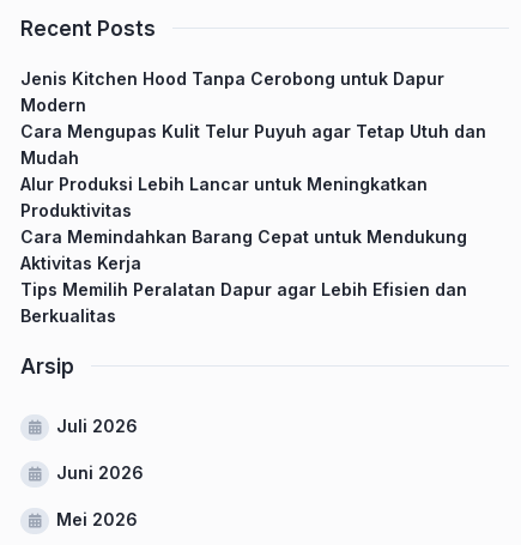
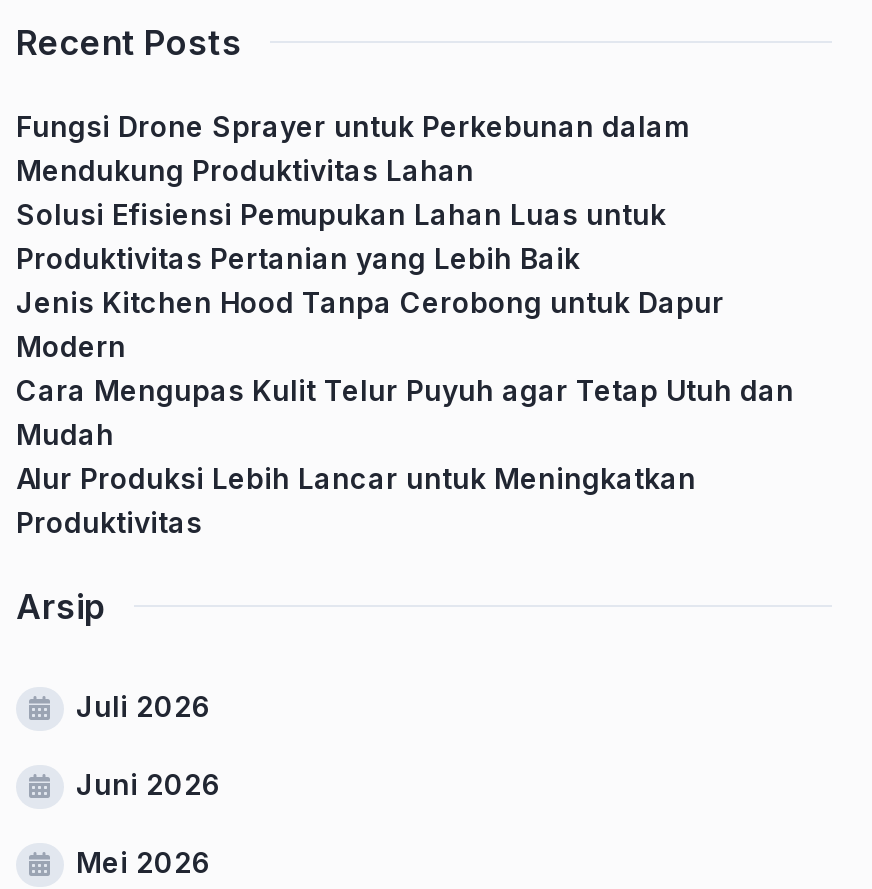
none -> [16,109,688,275] Fungsi Drone Sprayer untuk Perkebunan dalam | Mendukung Produktivitas Lahan | Solusi Efisiensi Pemupukan Lahan Luas untuk | Produktivitas Pertanian yang Lebih Baik
moved [20,68,486,220] -> [16,285,794,539]: Jenis Kitchen Hood Tanpa Cerobong untuk Dapur | Modern | Cara Mengupas Kulit Telur Puyuh agar Tetap Utuh dan | Mudah | Alur Produksi Lebih Lancar untuk Meningkatkan | Produktivitas
[20,226,467,326] Cara Memindahkan Barang Cepat untuk Mendukung | Aktivitas Kerja | Tips Memilih Peralatan Dapur agar Lebih Efisien dan | Berkualitas -> none

